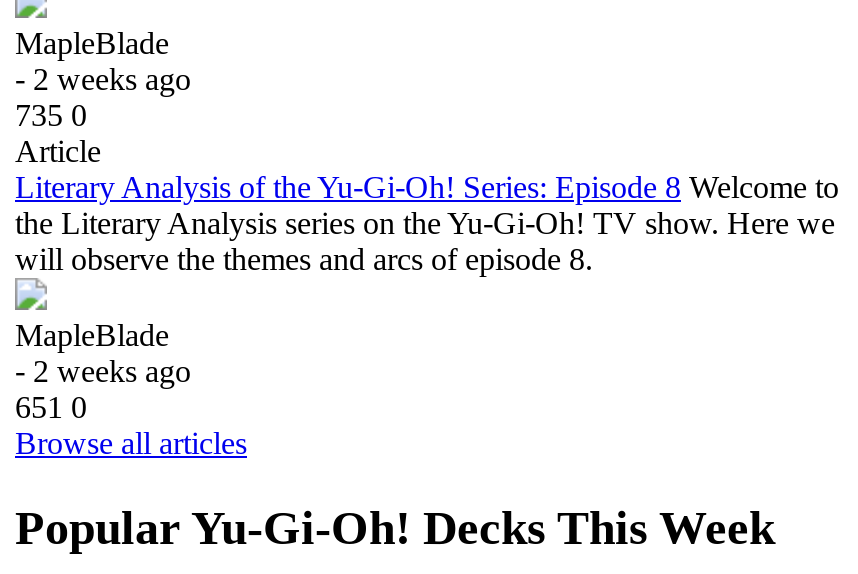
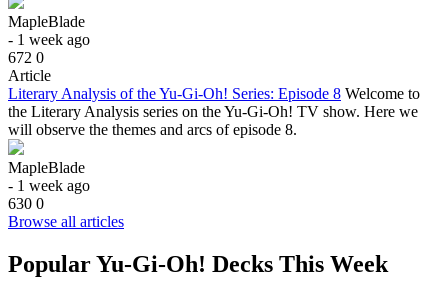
[15,61,191,95] - 2 weeks ago -> [8,31,90,48] - 1 week ago
[15,97,87,131] 735 0 -> [8,49,44,66] 672 0
[15,353,191,387] - 2 weeks ago -> [8,177,90,194] - 1 week ago
[15,389,87,423] 651 0 -> [8,195,44,212] 630 0

